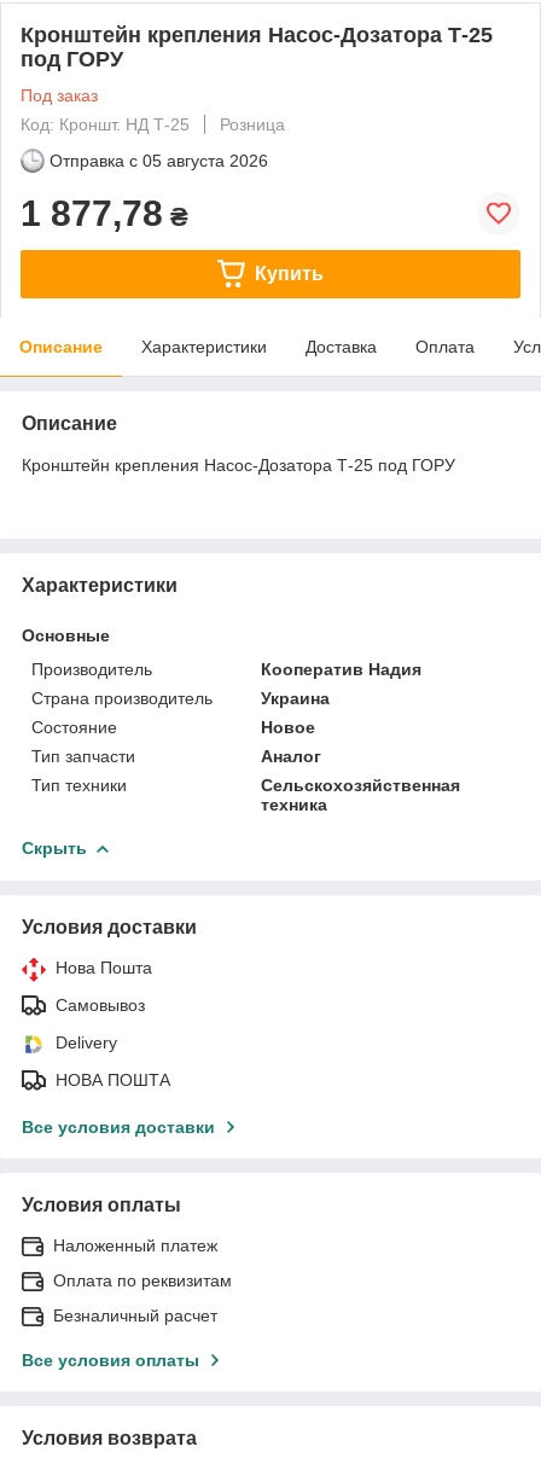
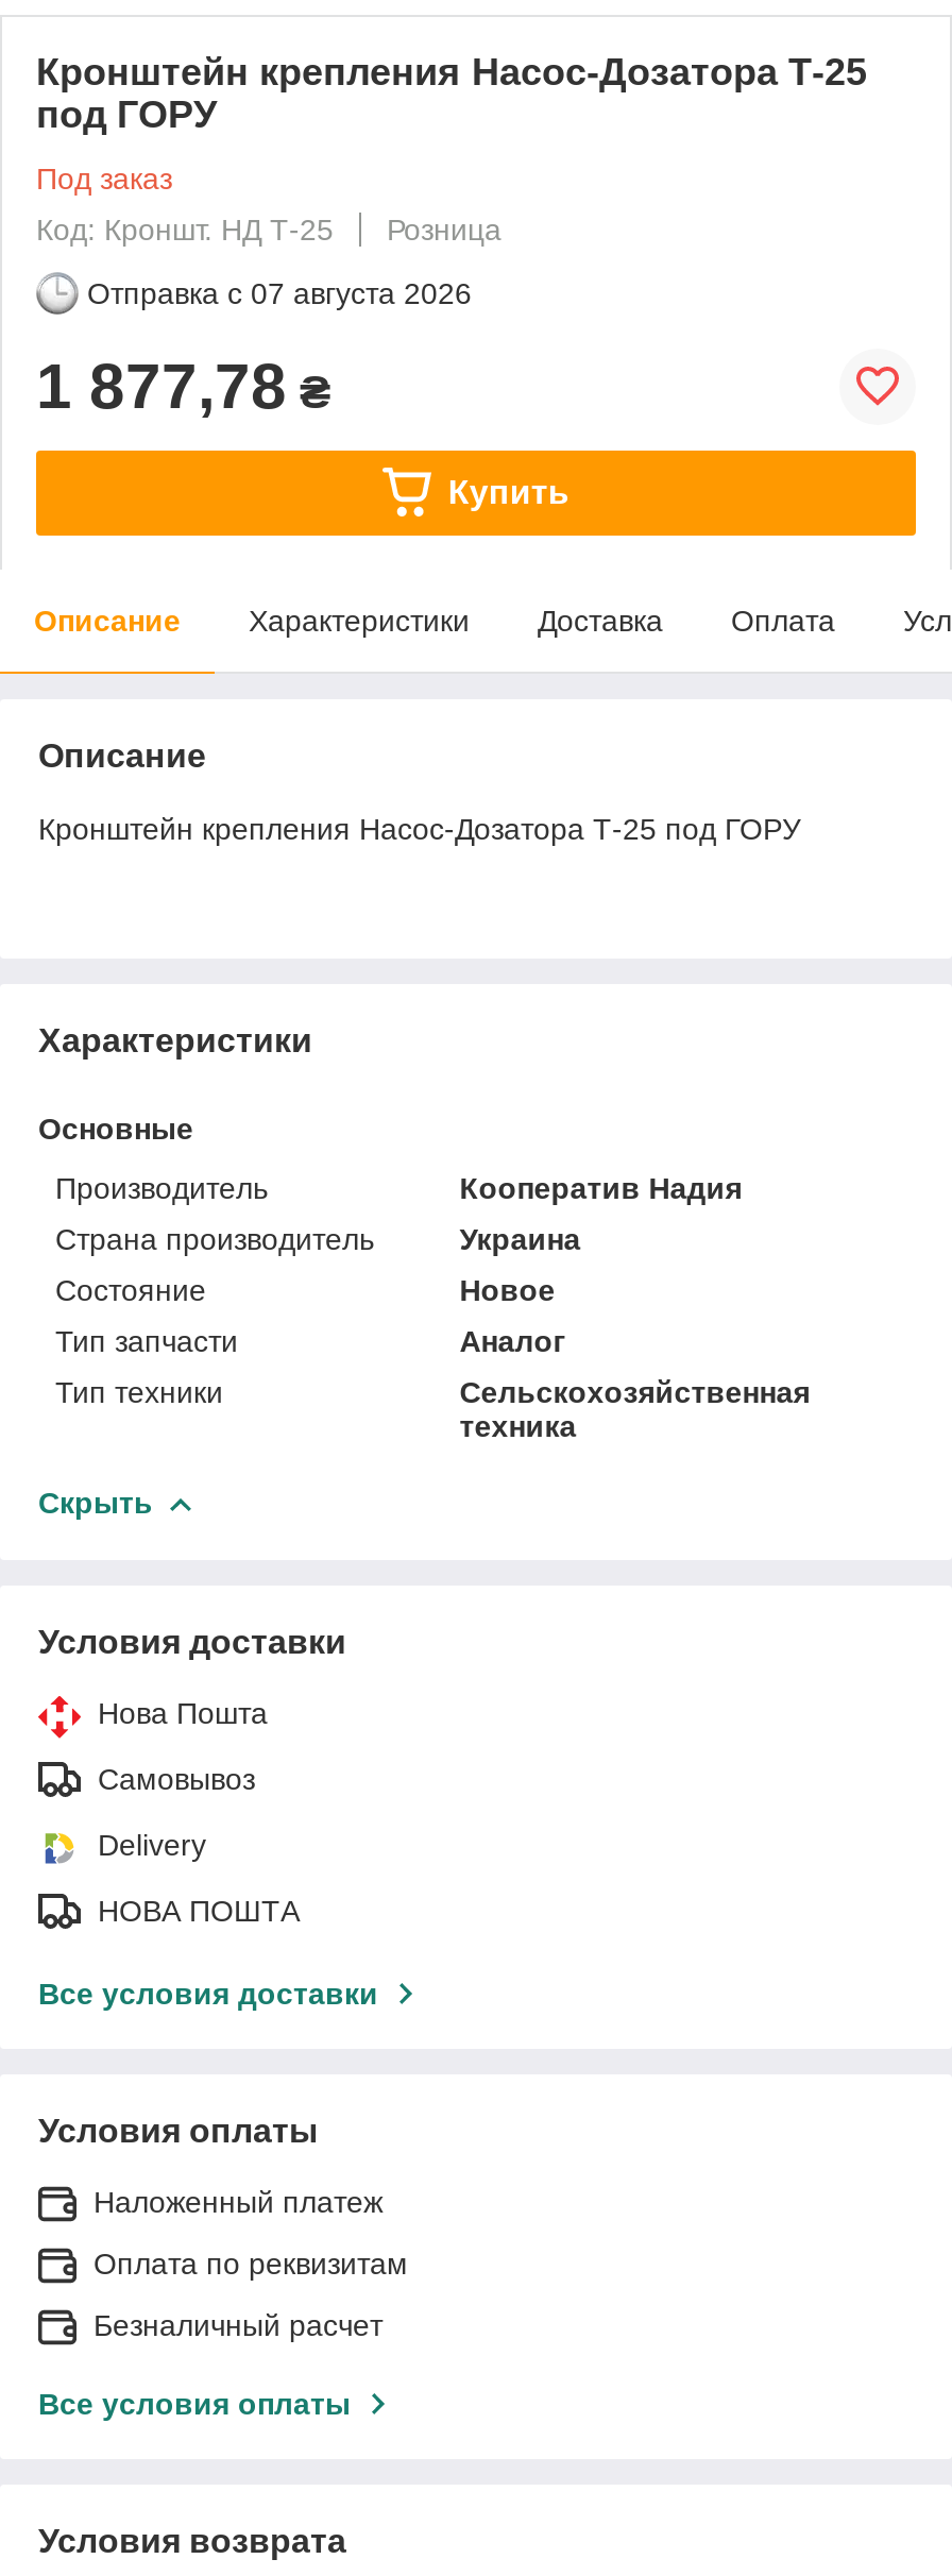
[50,151,268,170] Отправка с 05 августа 2026 -> [87,276,472,310] Отправка с 07 августа 2026

